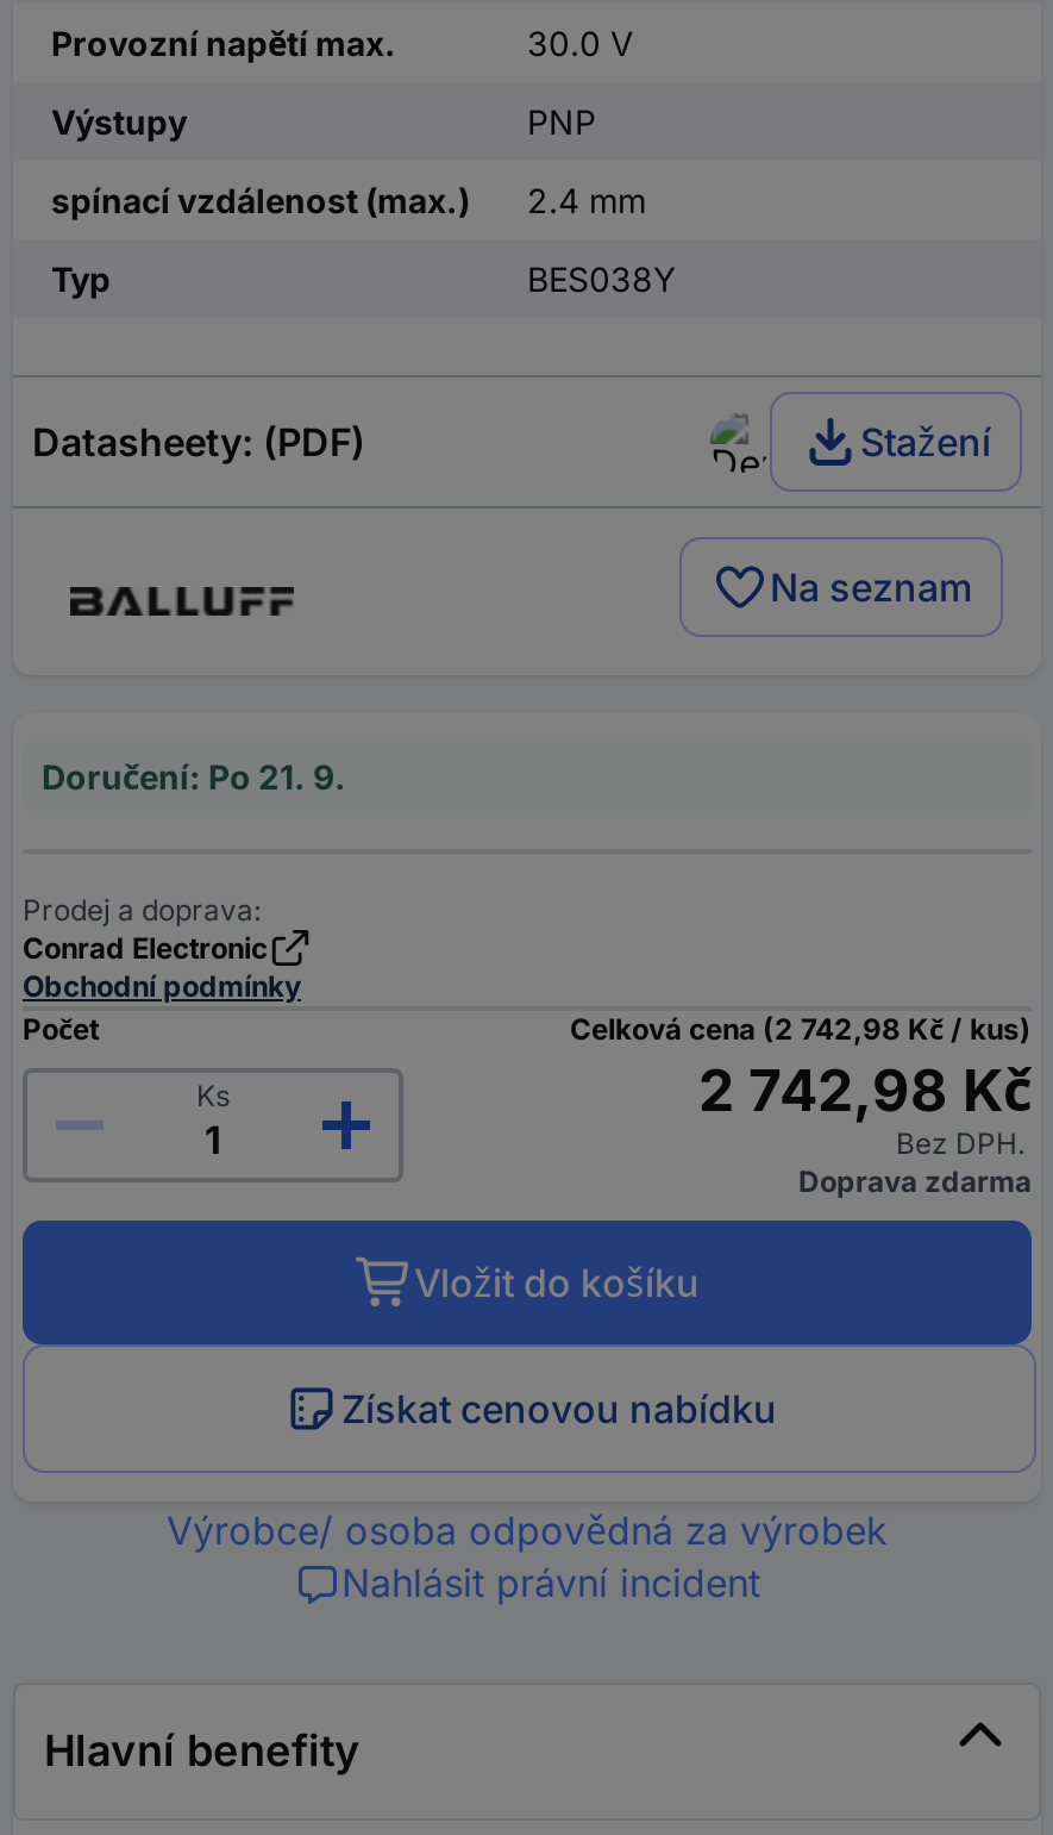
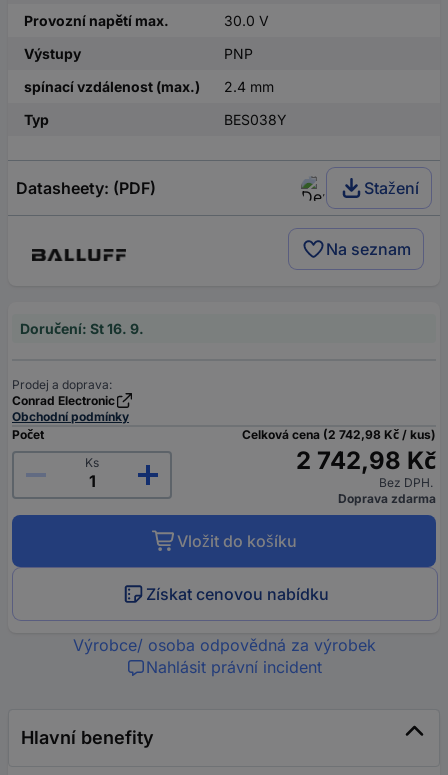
[42,756,346,797] Doručení: Po 21. 9. -> [20,320,144,337] Doručení: St 16. 9.

